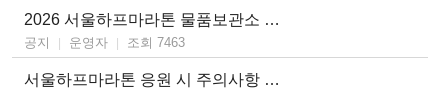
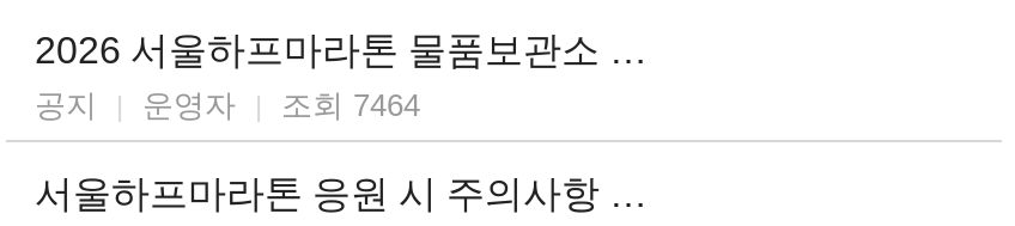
[24,35,185,50] 공지 운영자 조회 7463 -> [35,87,420,124] 공지 운영자 조회 7464

